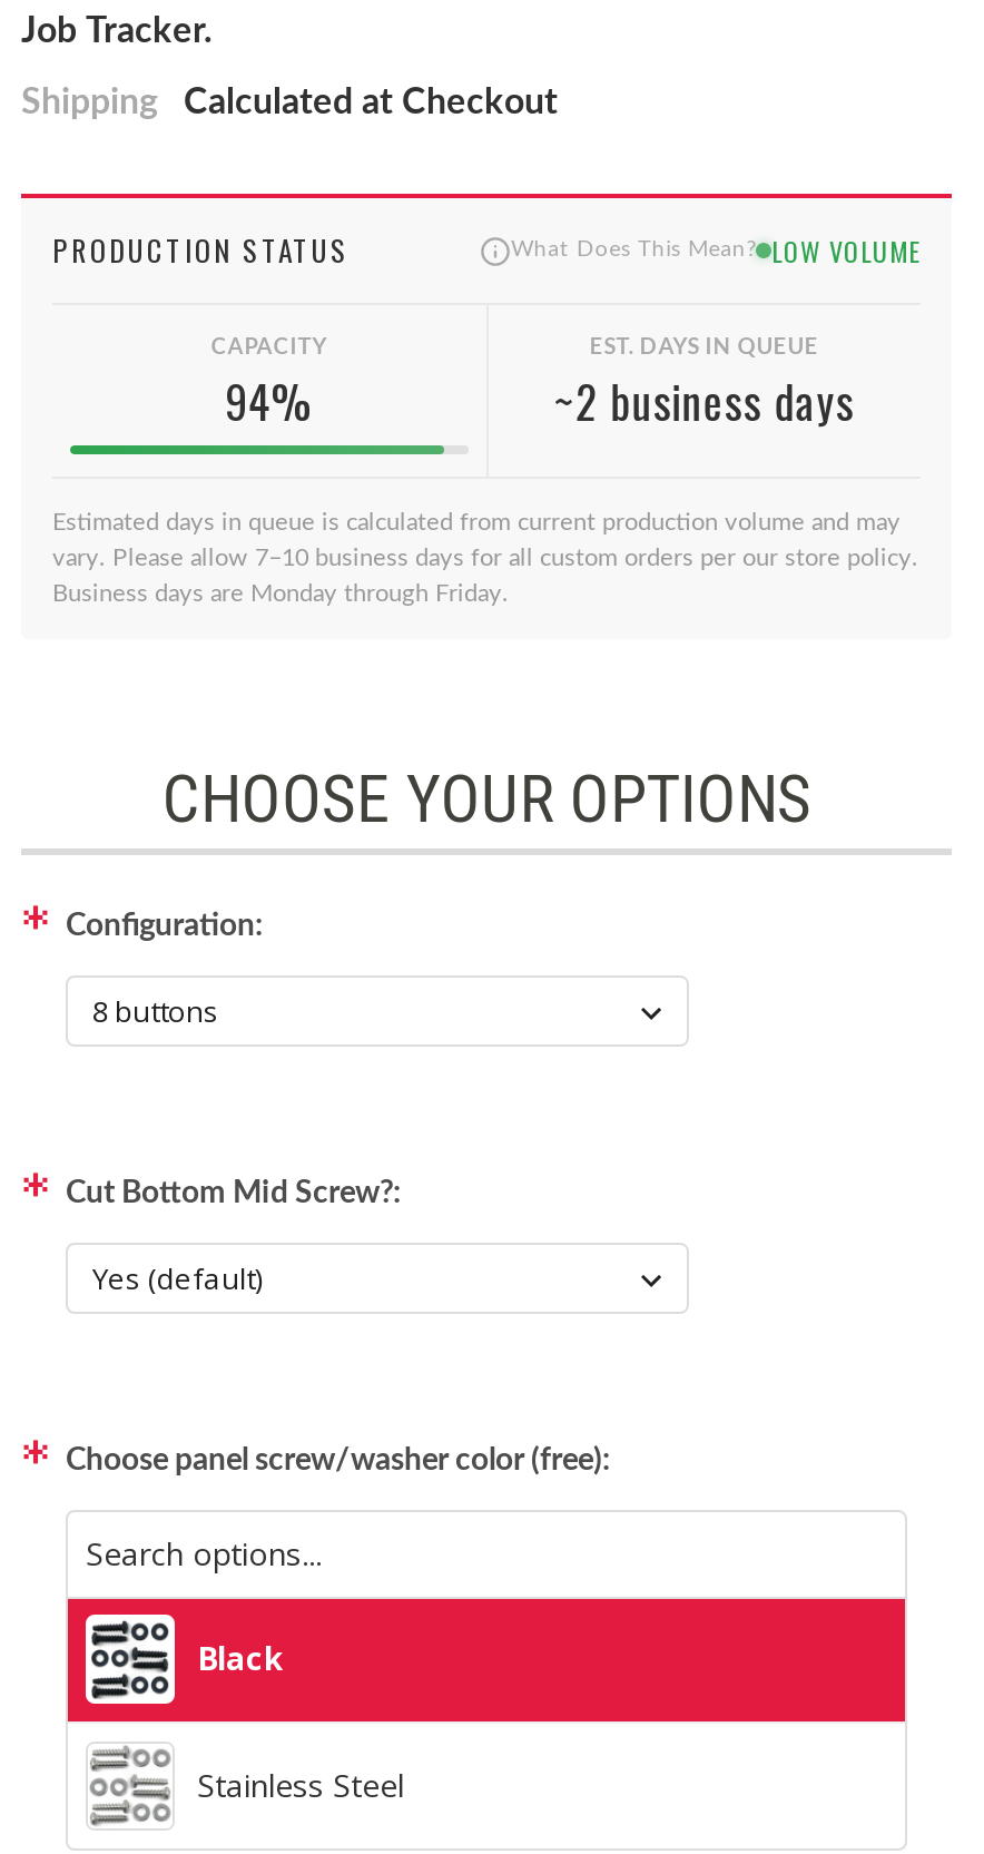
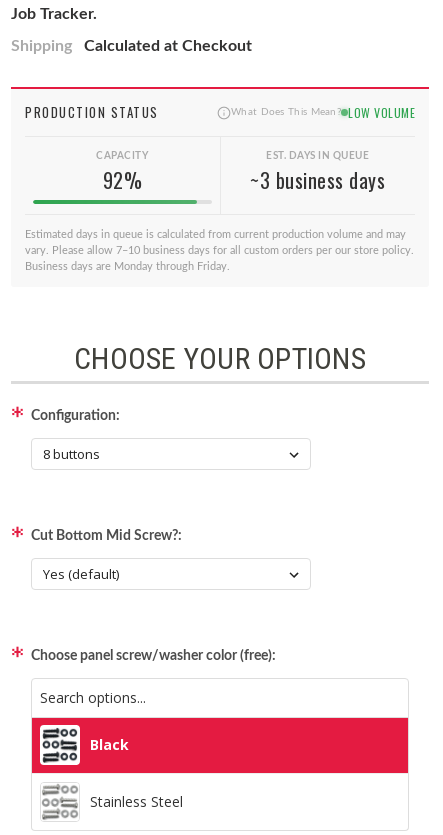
[225,368,313,434] 94% -> [102,165,142,195] 92%
[554,368,854,434] ~2 business days -> [250,165,385,195] ~3 business days

